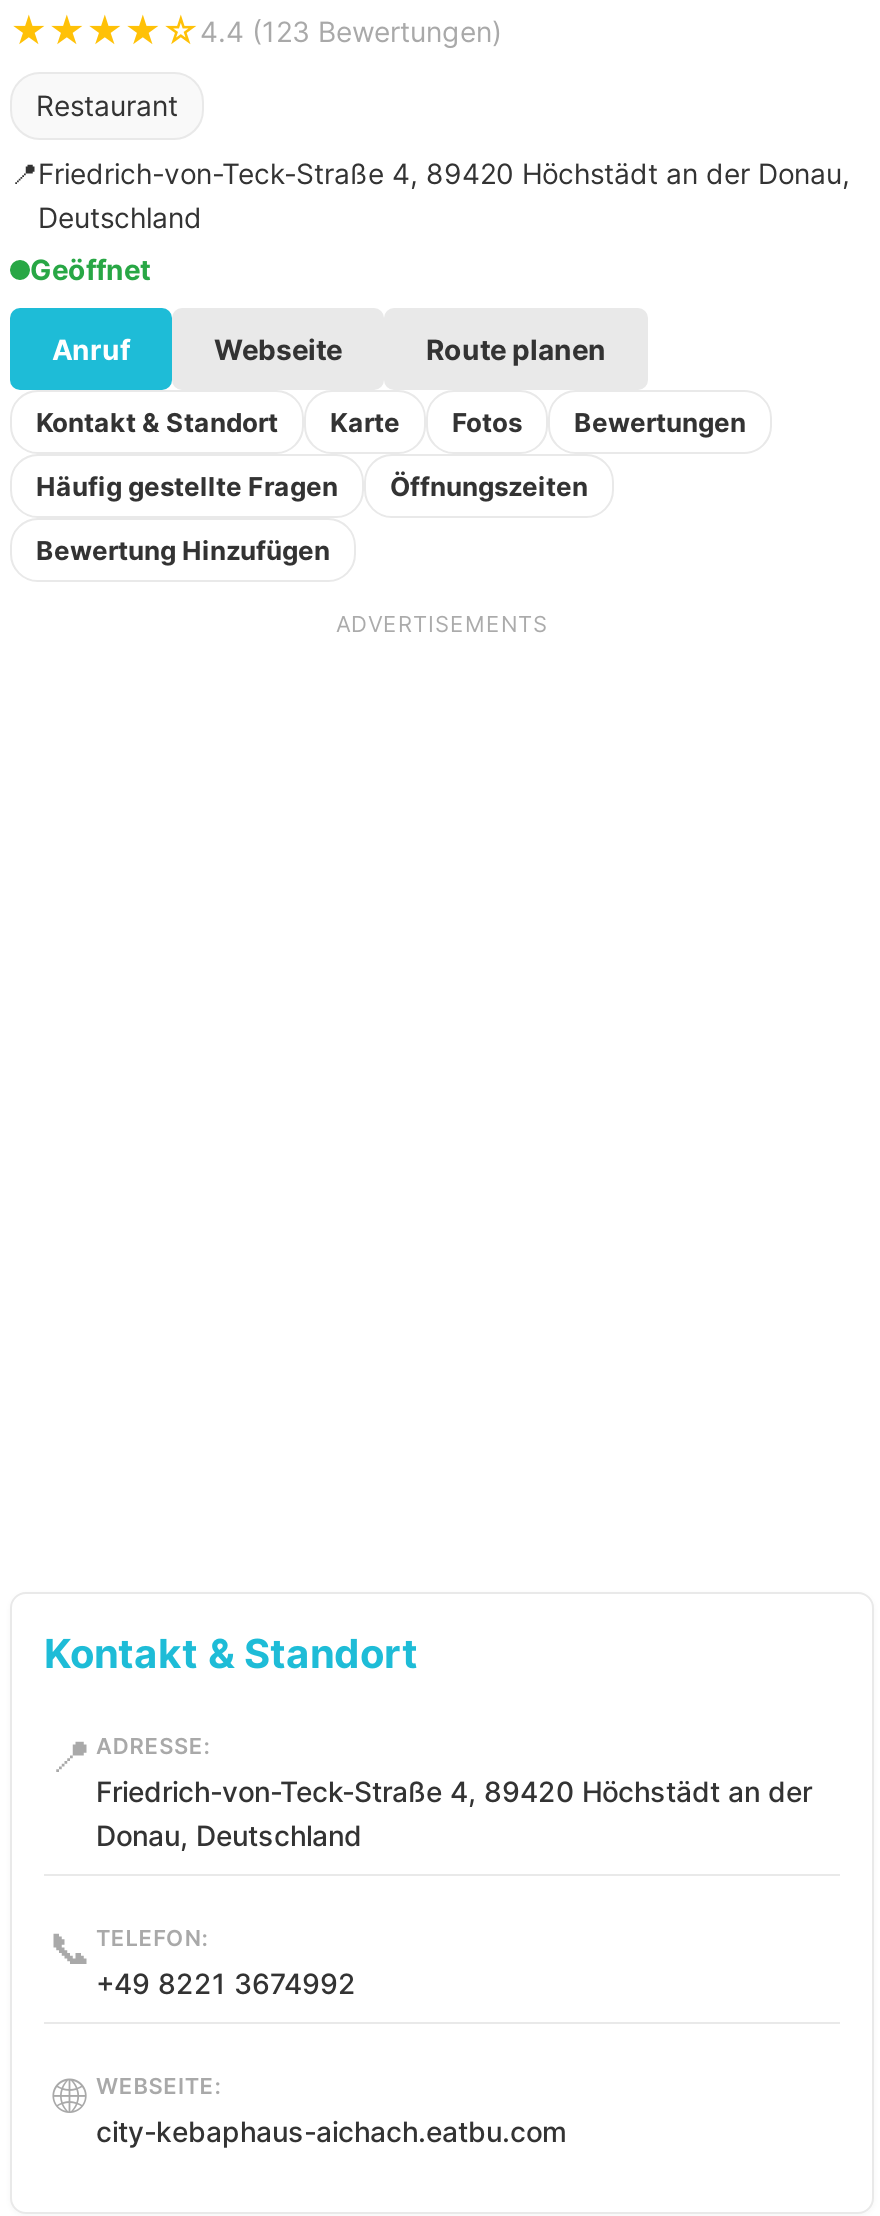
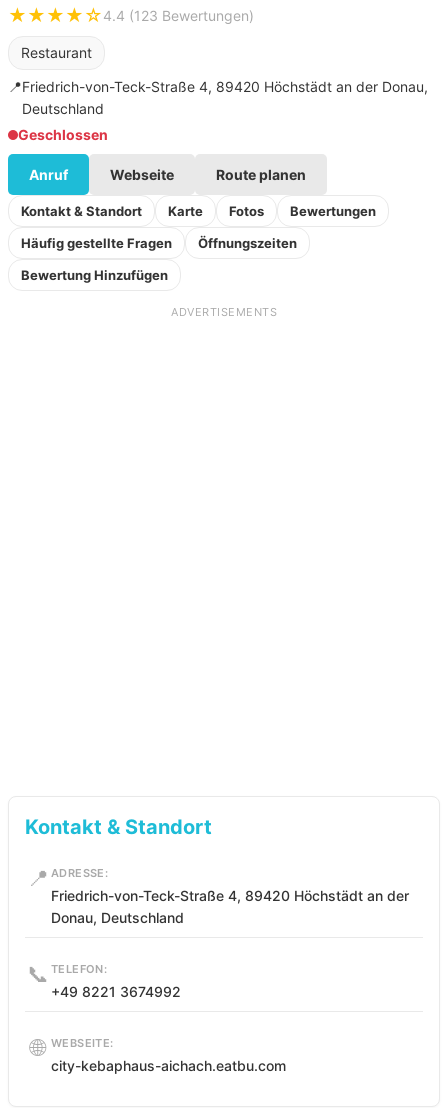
[30,252,150,286] Geöffnet -> [18,126,108,143] Geschlossen

